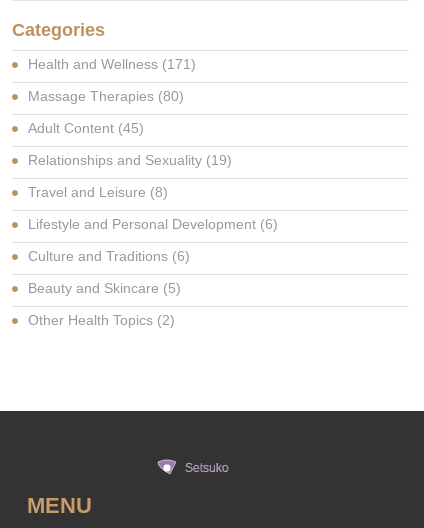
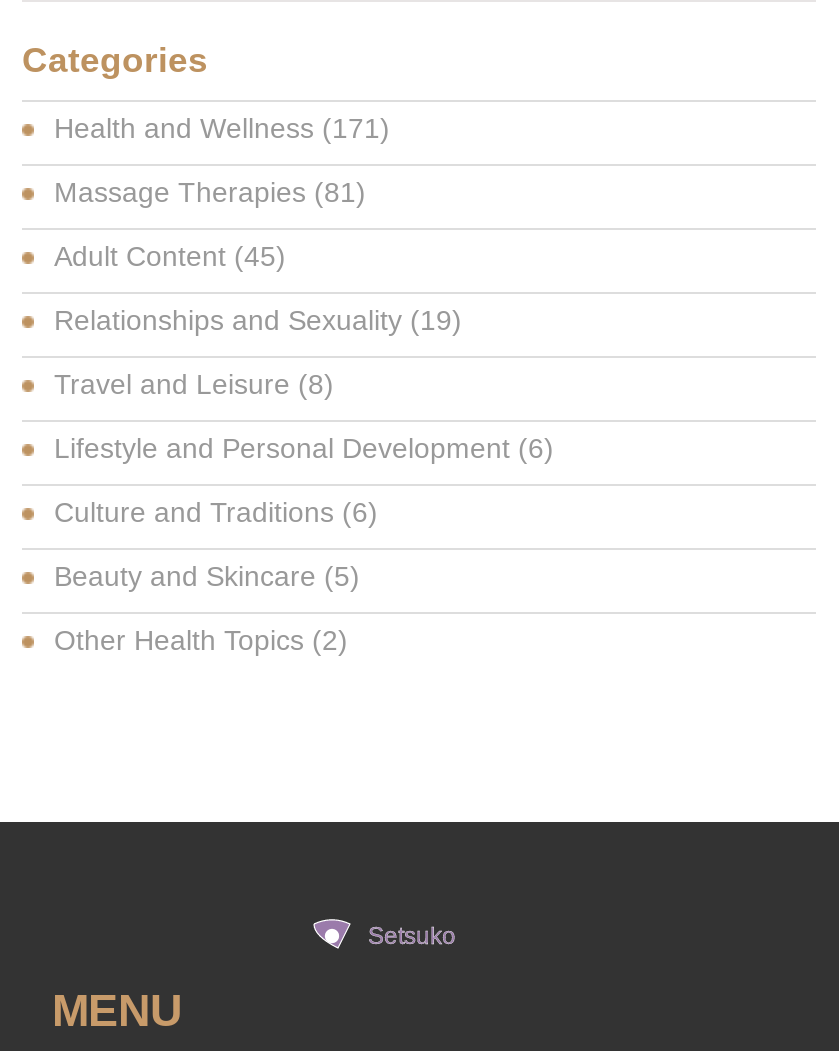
[28,88,184,104] Massage Therapies (80) -> [54,176,366,208] Massage Therapies (81)

